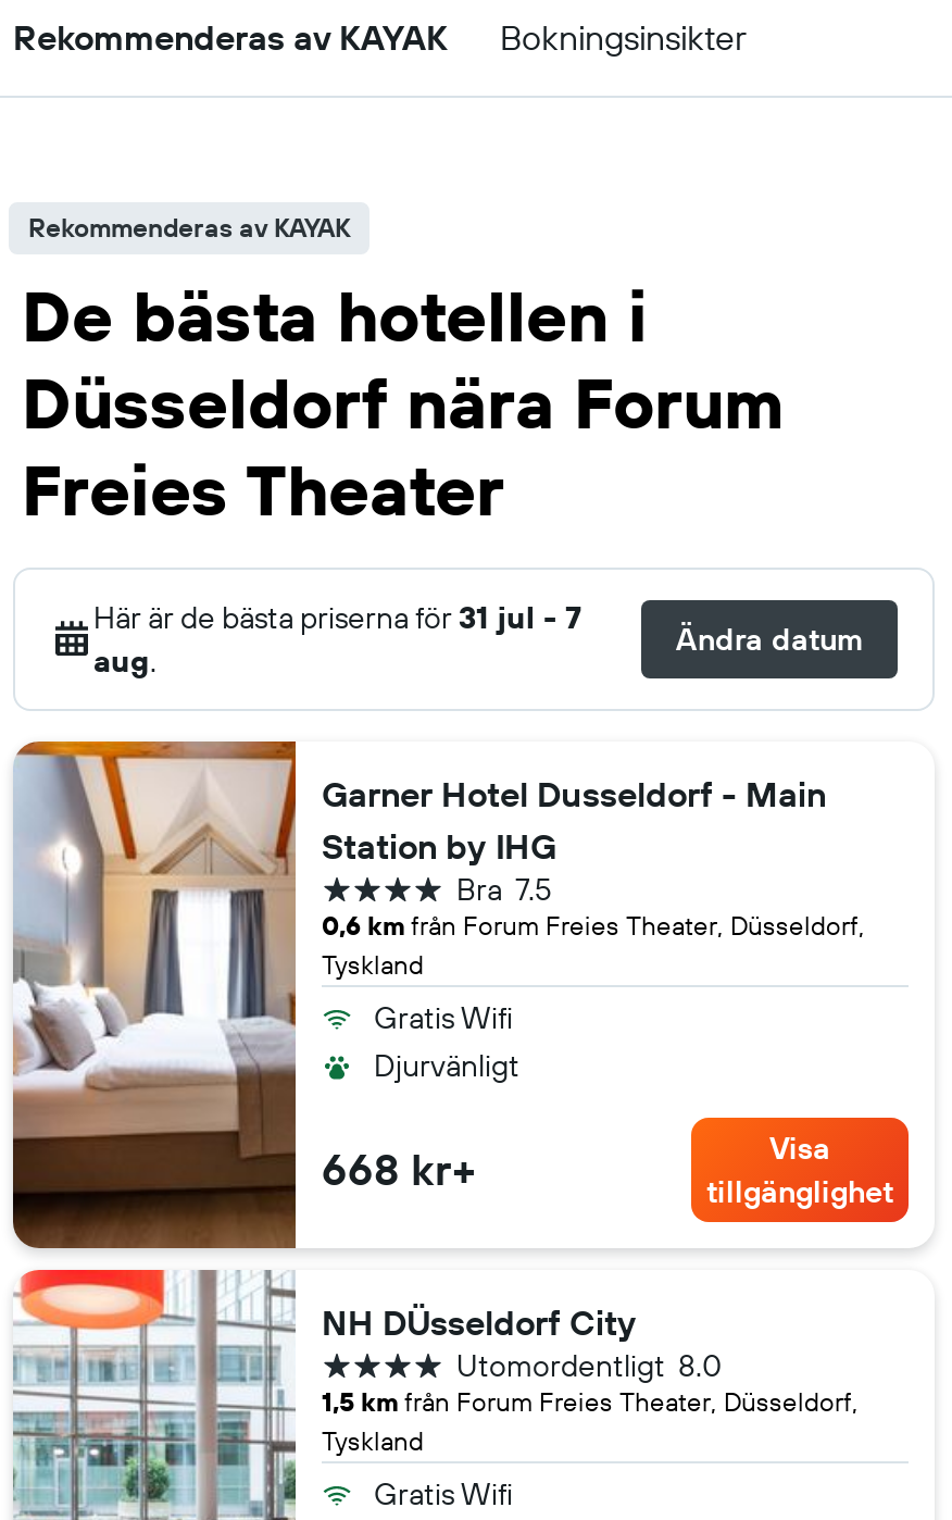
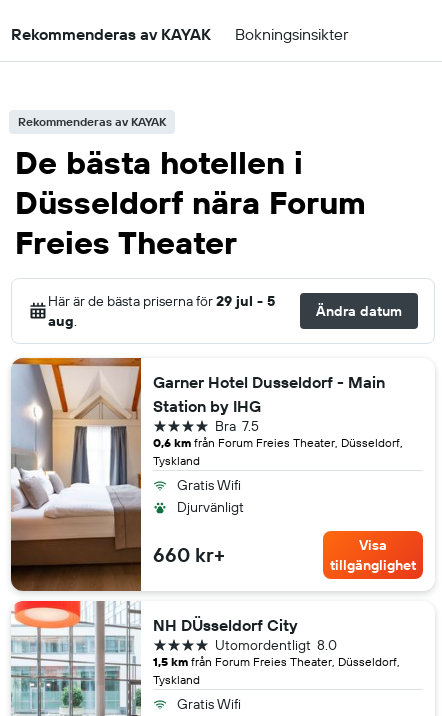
[93,598,583,637] Här är de bästa priserna för 31 jul - 7 -> [48,292,275,310] Här är de bästa priserna för 29 jul - 5
[322,1142,476,1196] 668 kr+ -> [153,542,225,567] 660 kr+

